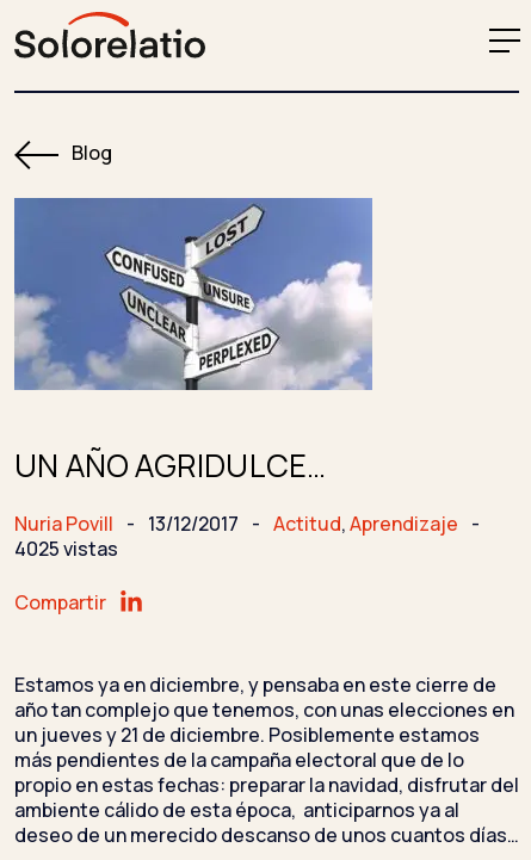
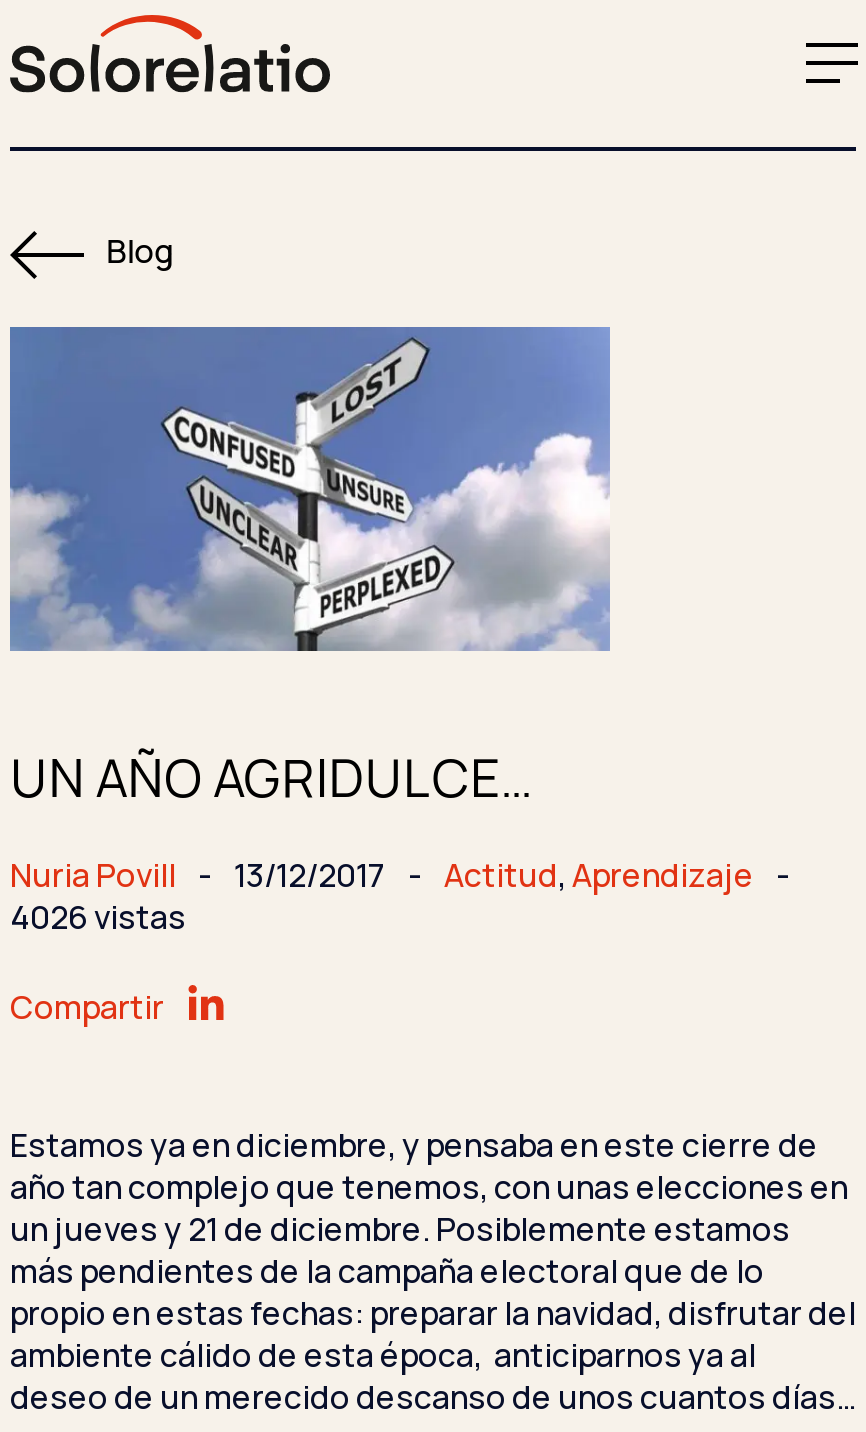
[14,536,118,562] 4025 vistas -> [10,895,186,939] 4026 vistas

